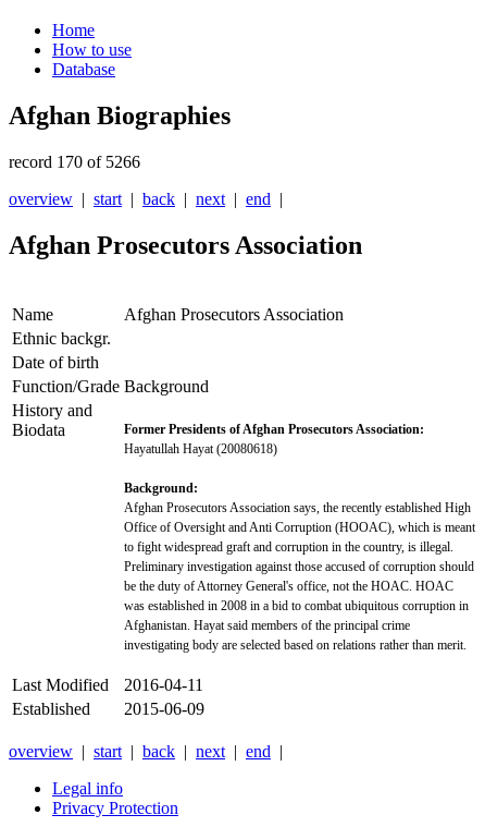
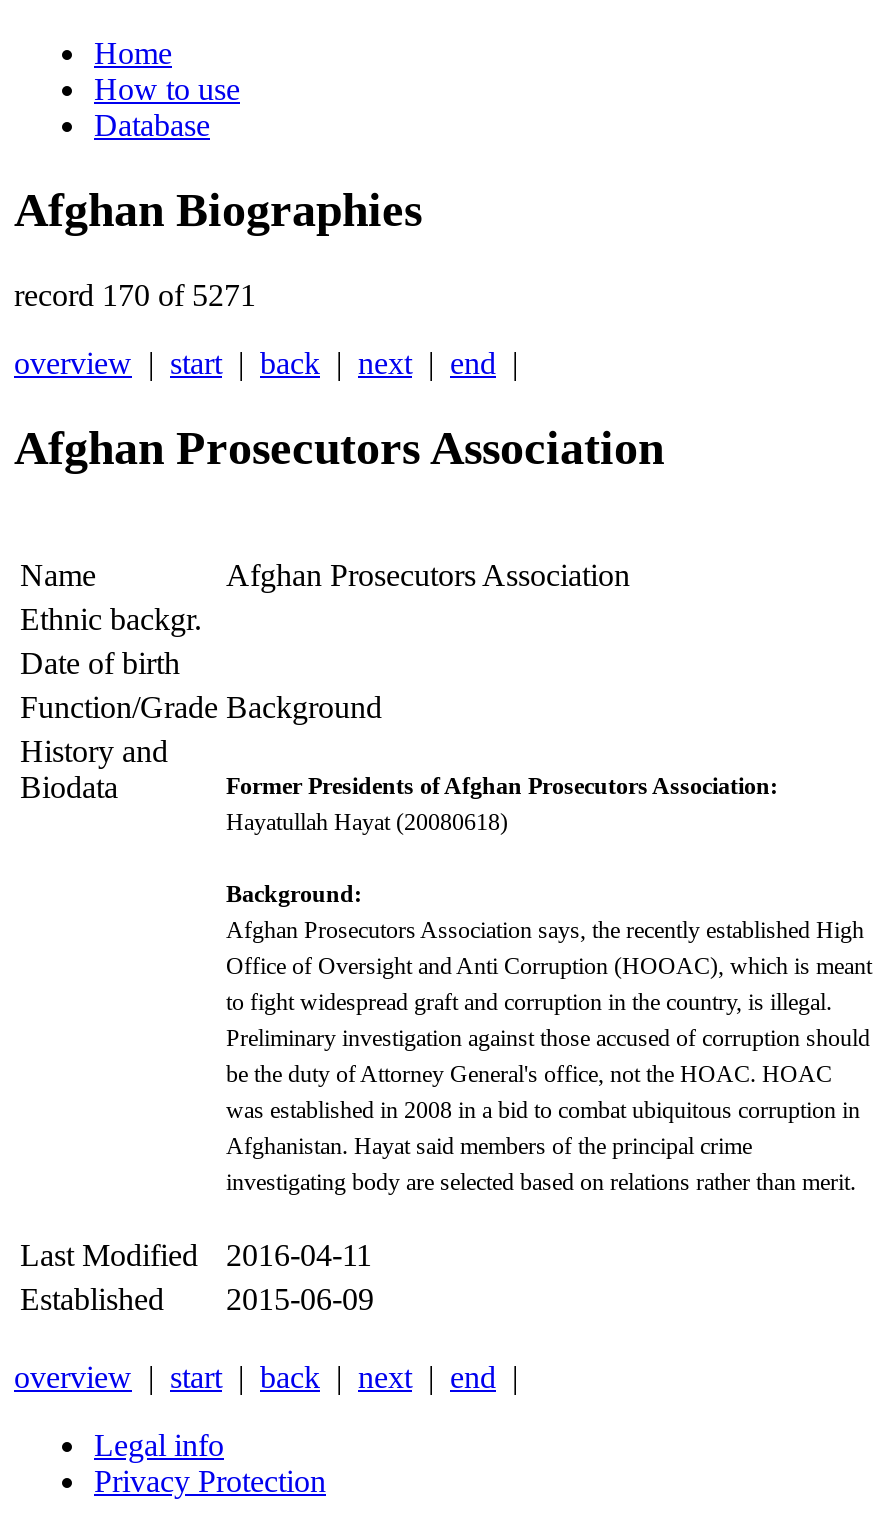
[9,153,140,171] record 170 of 5266 -> [14,278,256,312] record 170 of 5271

